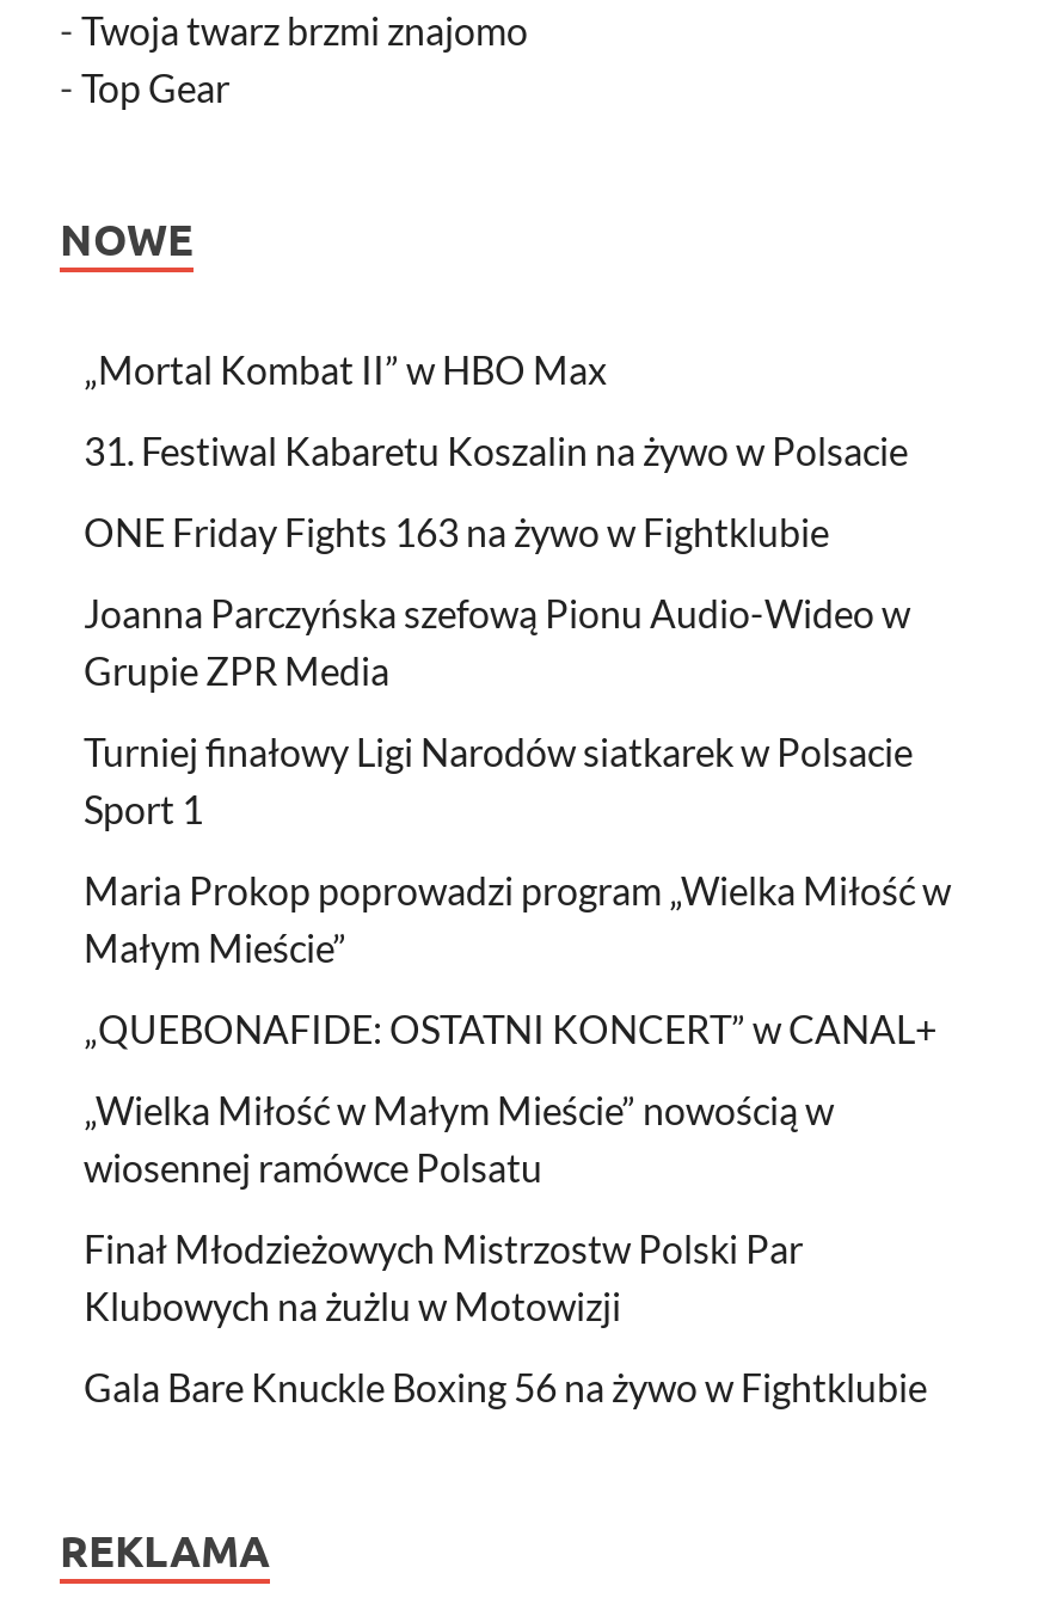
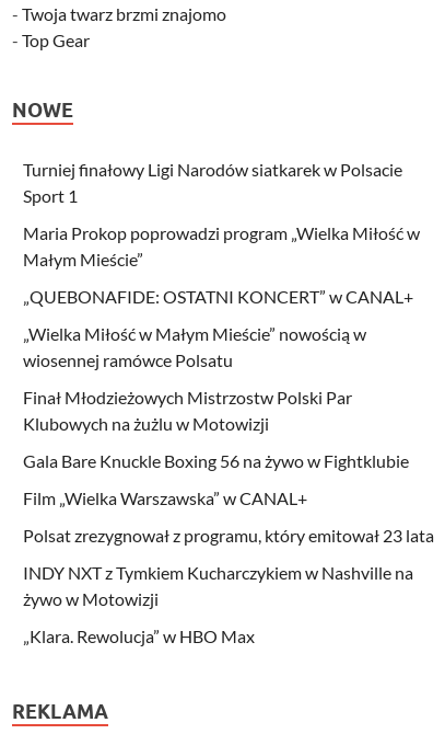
[84,345,910,692] „Mortal Kombat II” w HBO Max | 31. Festiwal Kabaretu Koszalin na żywo w Polsacie | ONE Friday Fights 163 na żywo w Fightklubie | Joanna Parczyńska szefową Pionu Audio-Wideo w | Grupie ZPR Media -> none
moved [84,728,951,1408] -> [23,158,420,471]: Turniej finałowy Ligi Narodów siatkarek w Polsacie | Sport 1 | Maria Prokop poprowadzi program „Wielka Miłość w | ... | Klubowych na żużlu w Motowizji | Gala Bare Knuckle Boxing 56 na żywo w Fightklubie
none -> [23,487,434,646] Film „Wielka Warszawska” w CANAL+ | Polsat zrezygnował z programu, który emitował 23 lata | INDY NXT z Tymkiem Kucharczykiem w Nashville na | żywo w Motowizji | „Klara. Rewolucja” w HBO Max

